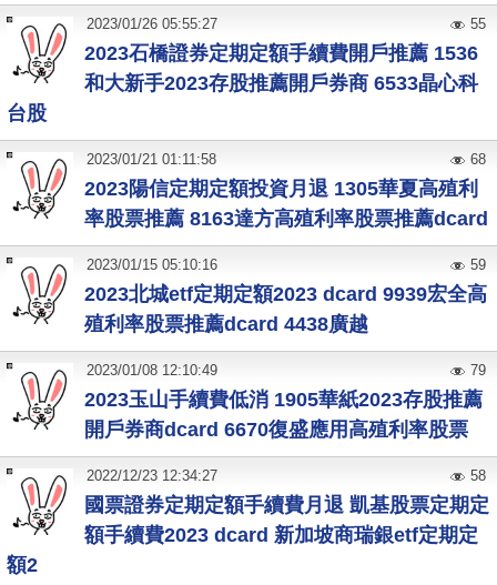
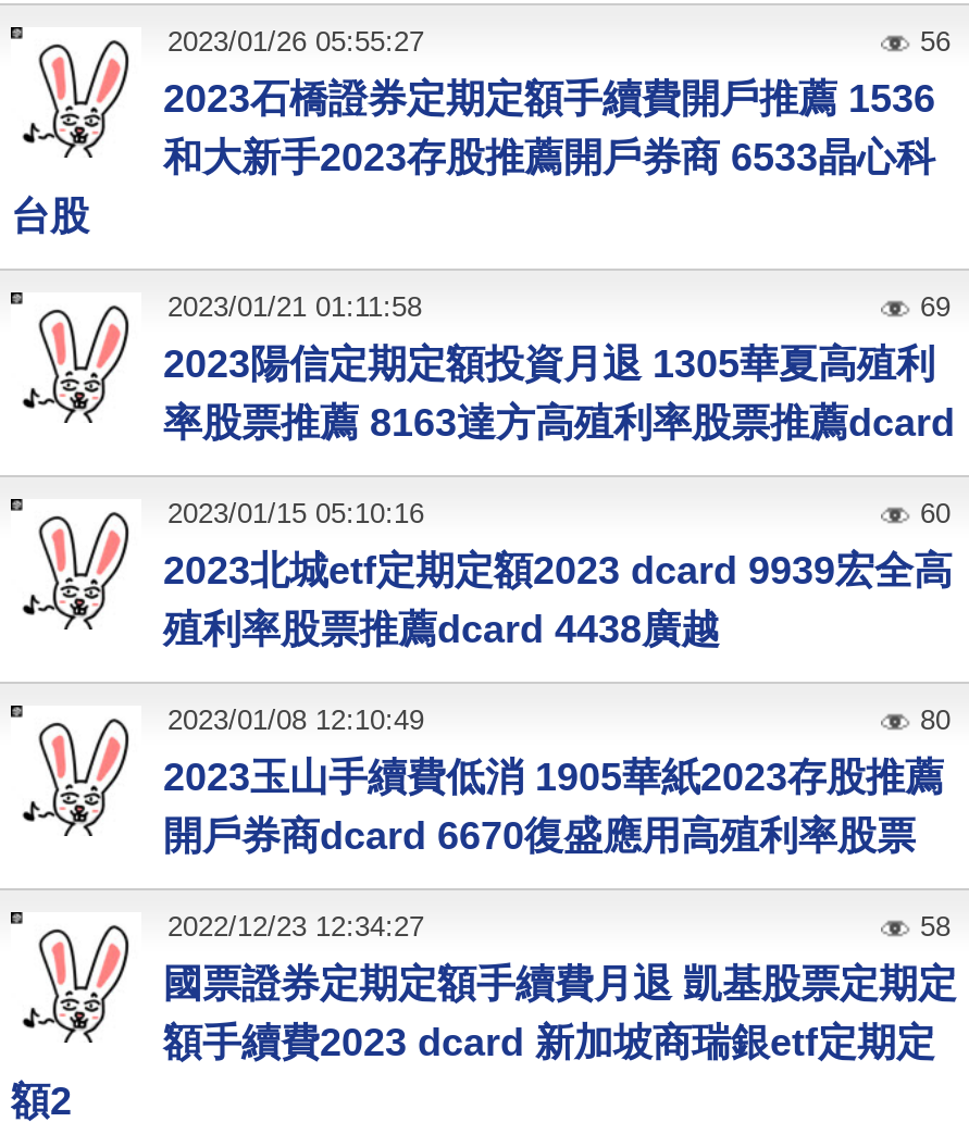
[470,16,486,32] 55 -> [920,25,951,58] 56
[470,151,486,168] 68 -> [920,290,951,323] 69
[470,256,486,273] 59 -> [920,497,951,529] 60
[470,362,486,379] 79 -> [920,703,951,736] 80

